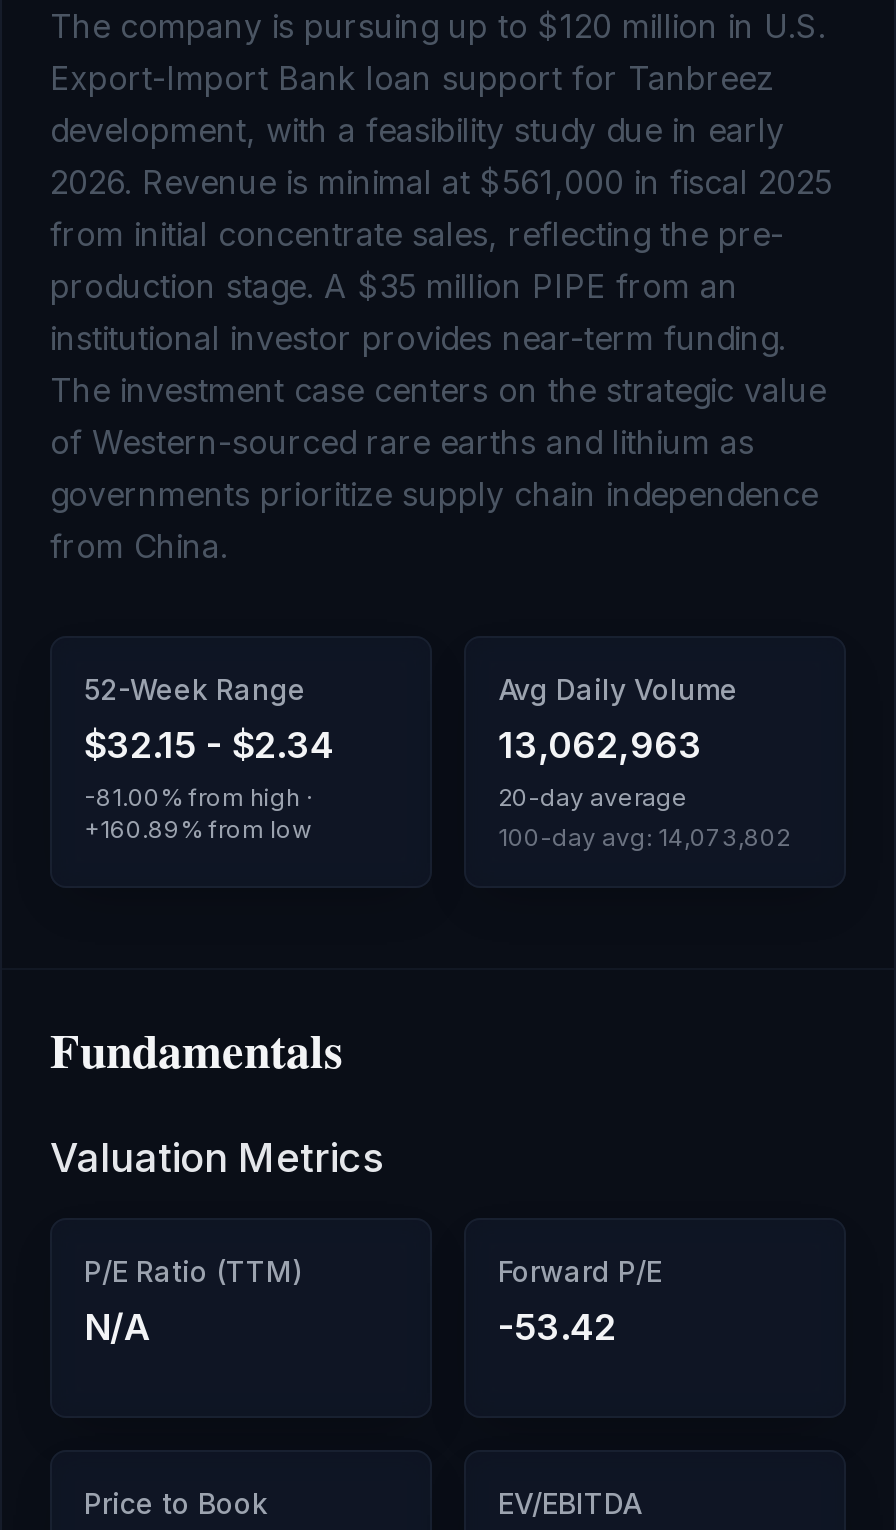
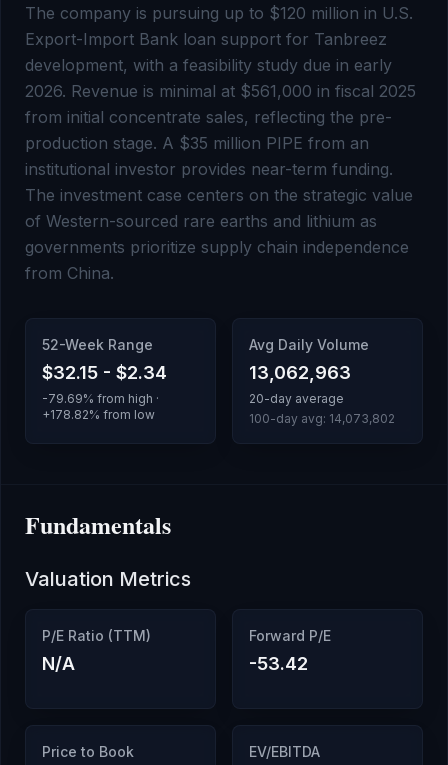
[84,782,312,812] -81.00% from high · -> [42,391,159,406] -79.69% from high ·
[84,814,312,844] +160.89% from low -> [42,407,155,422] +178.82% from low

